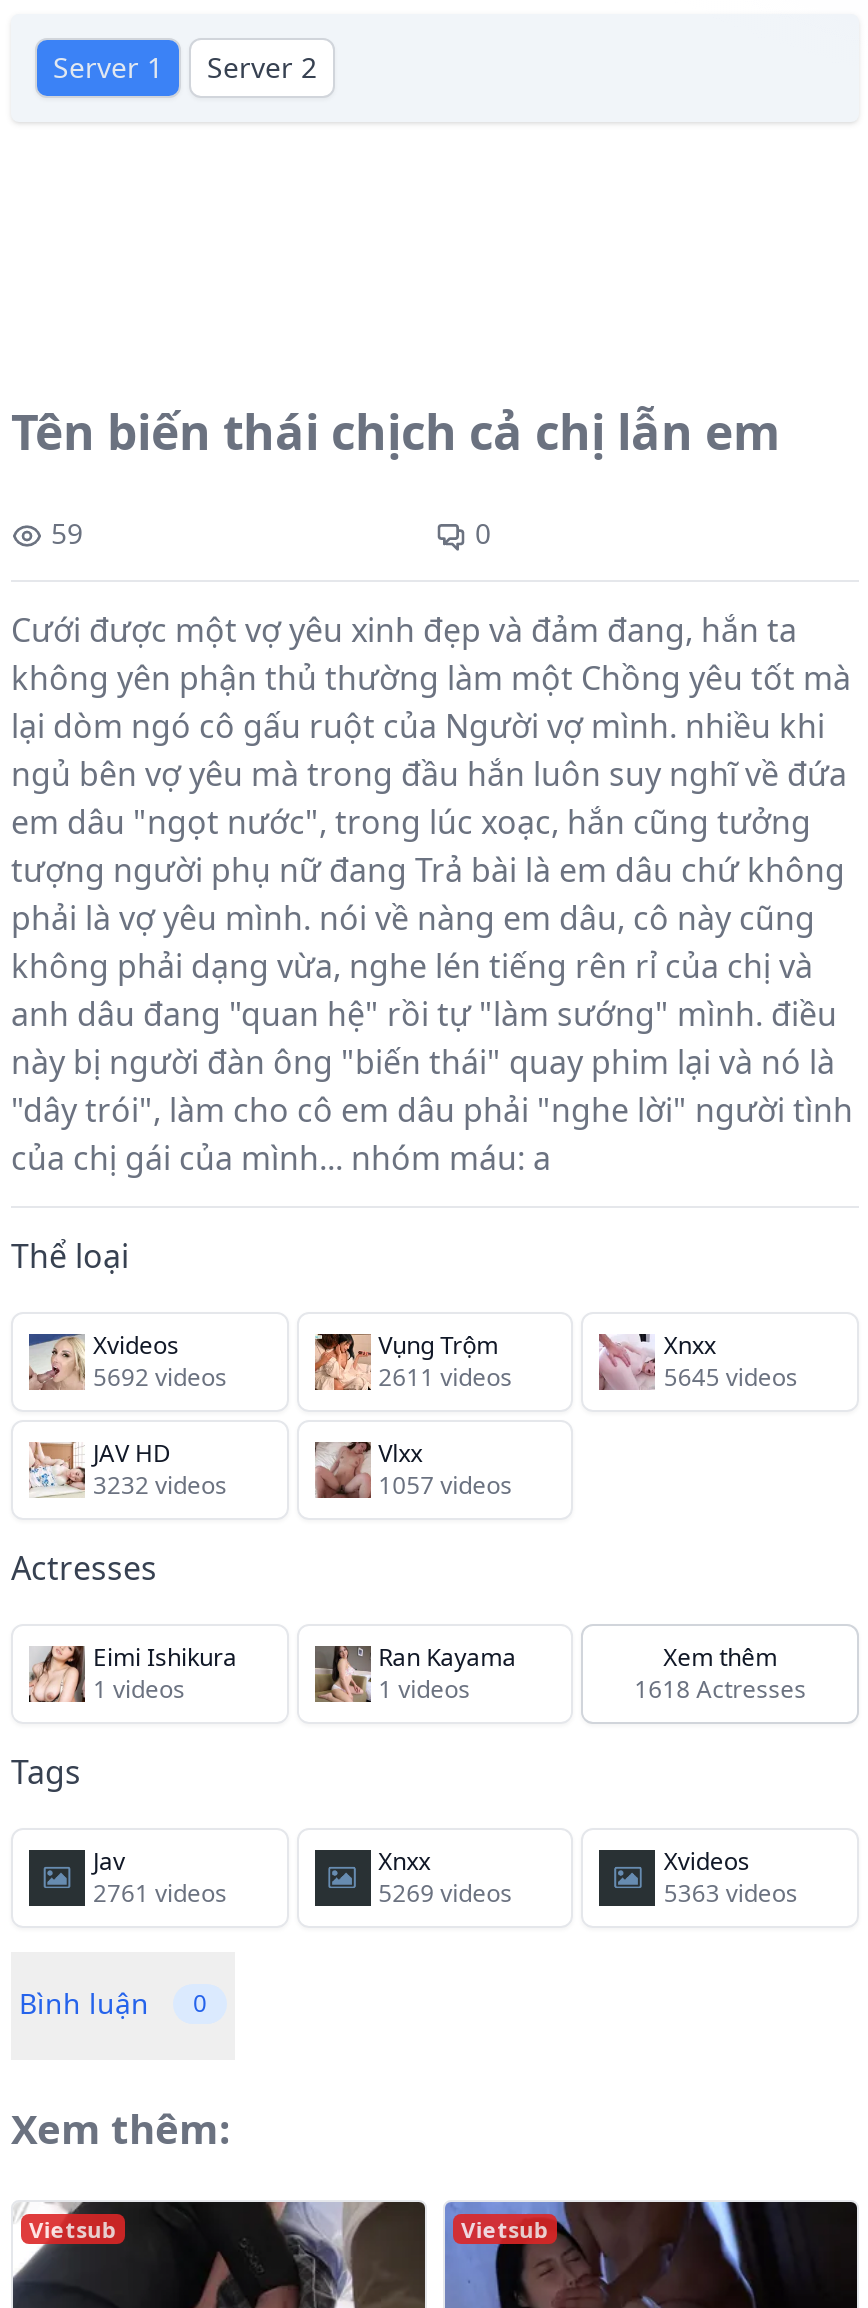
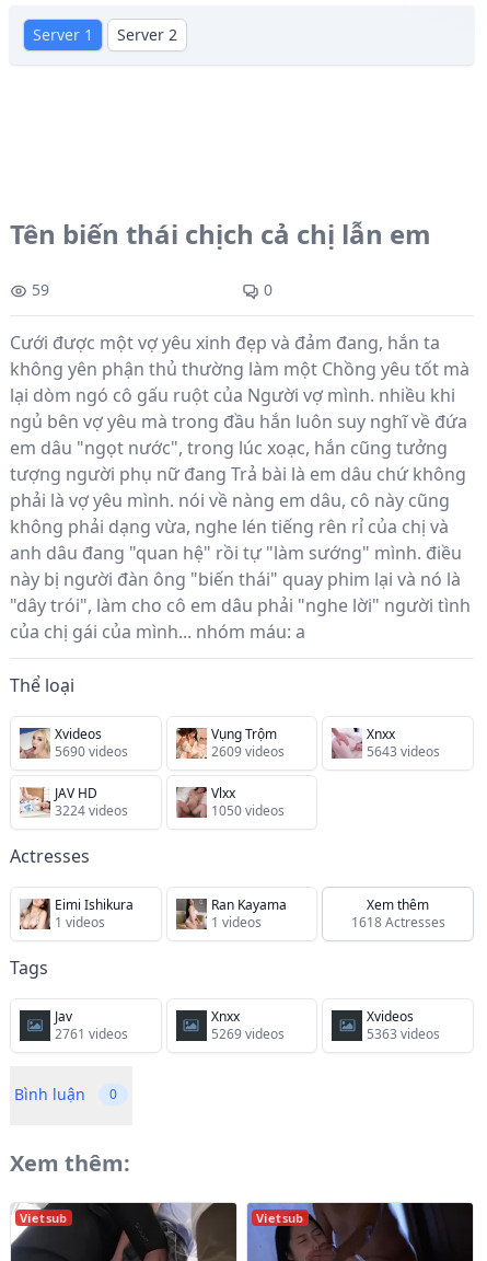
[93,1360,227,1394] 5692 videos -> [55,742,128,761] 5690 videos
[378,1360,512,1394] 2611 videos -> [211,742,284,761] 2609 videos
[664,1360,798,1394] 5645 videos -> [367,742,440,761] 5643 videos
[93,1468,227,1502] 3232 videos -> [55,801,128,820] 3224 videos
[378,1468,512,1502] 1057 videos -> [211,801,284,820] 1050 videos

